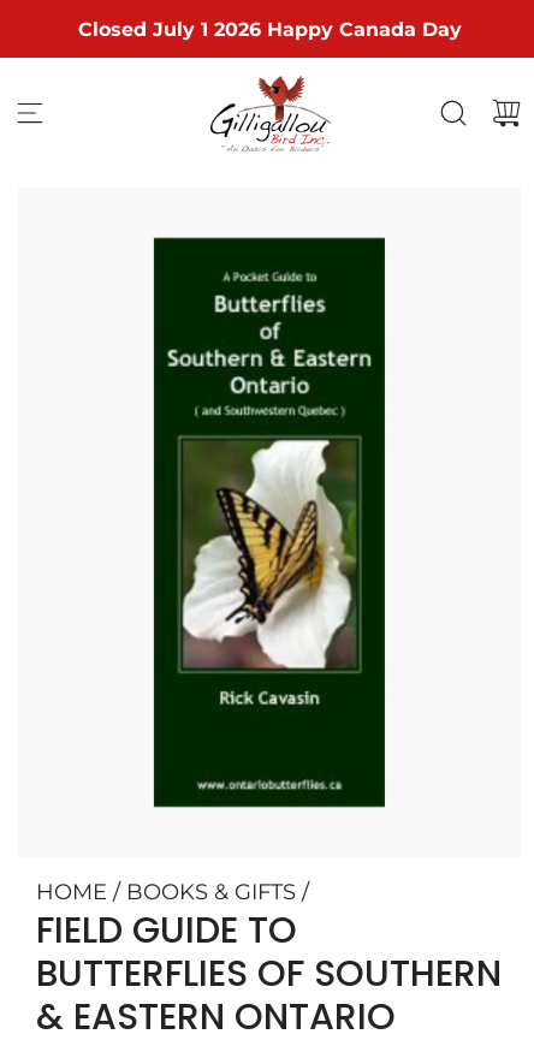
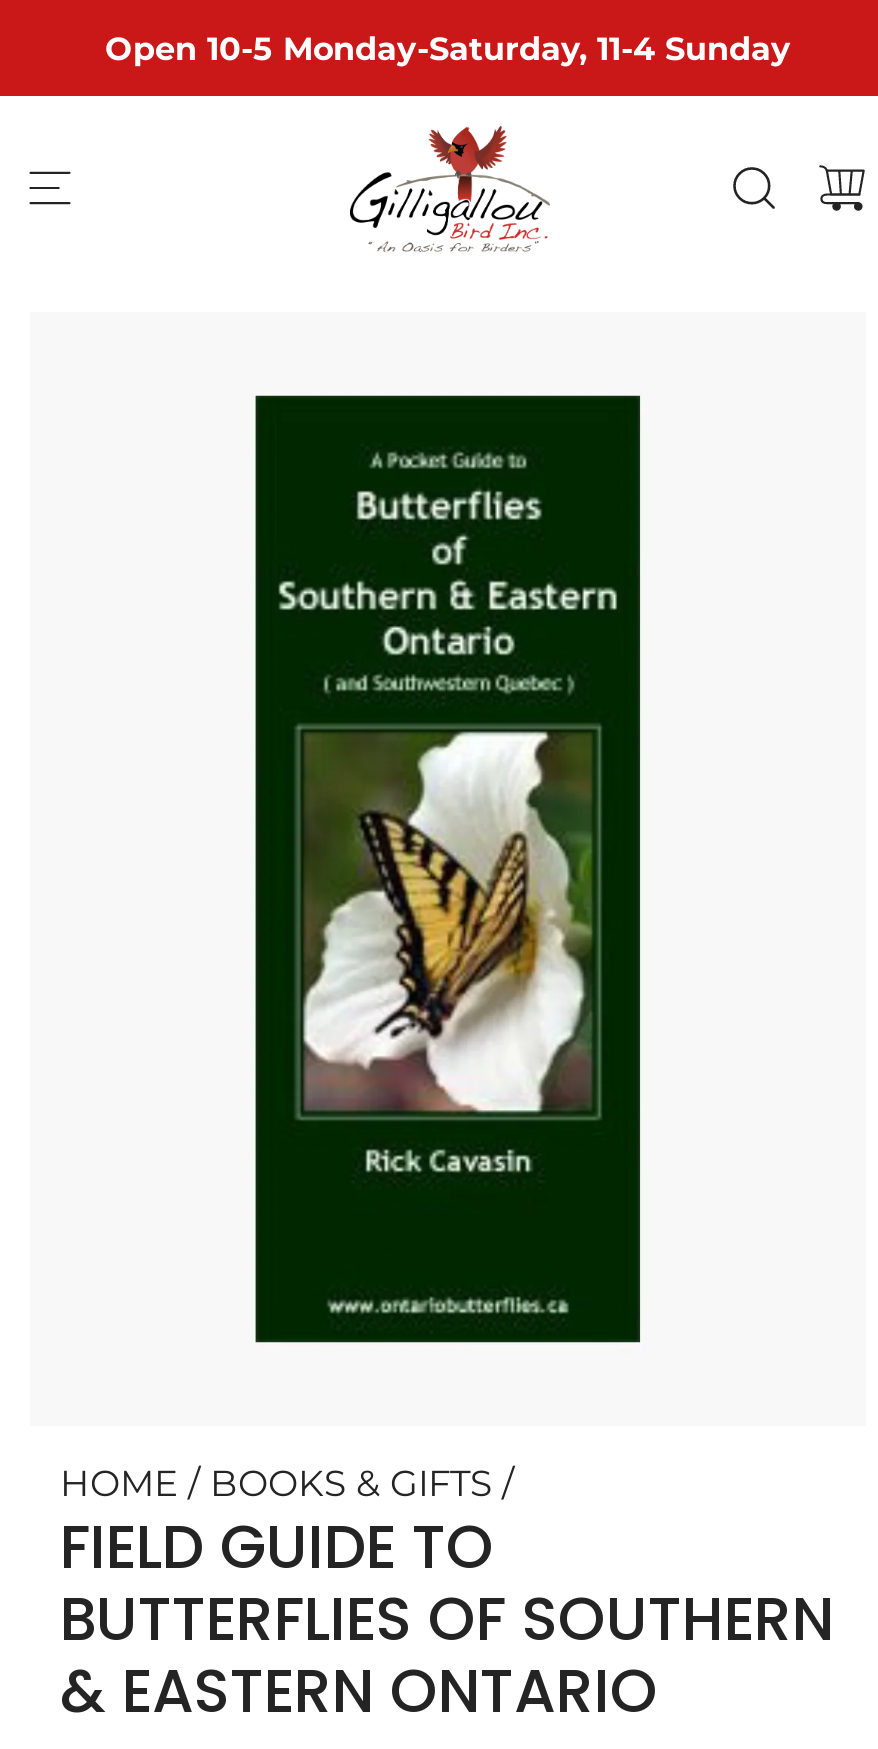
[78,18,461,41] Closed July 1 2026 Happy Canada Day -> [105,30,791,68] Open 10-5 Monday-Saturday, 11-4 Sunday

